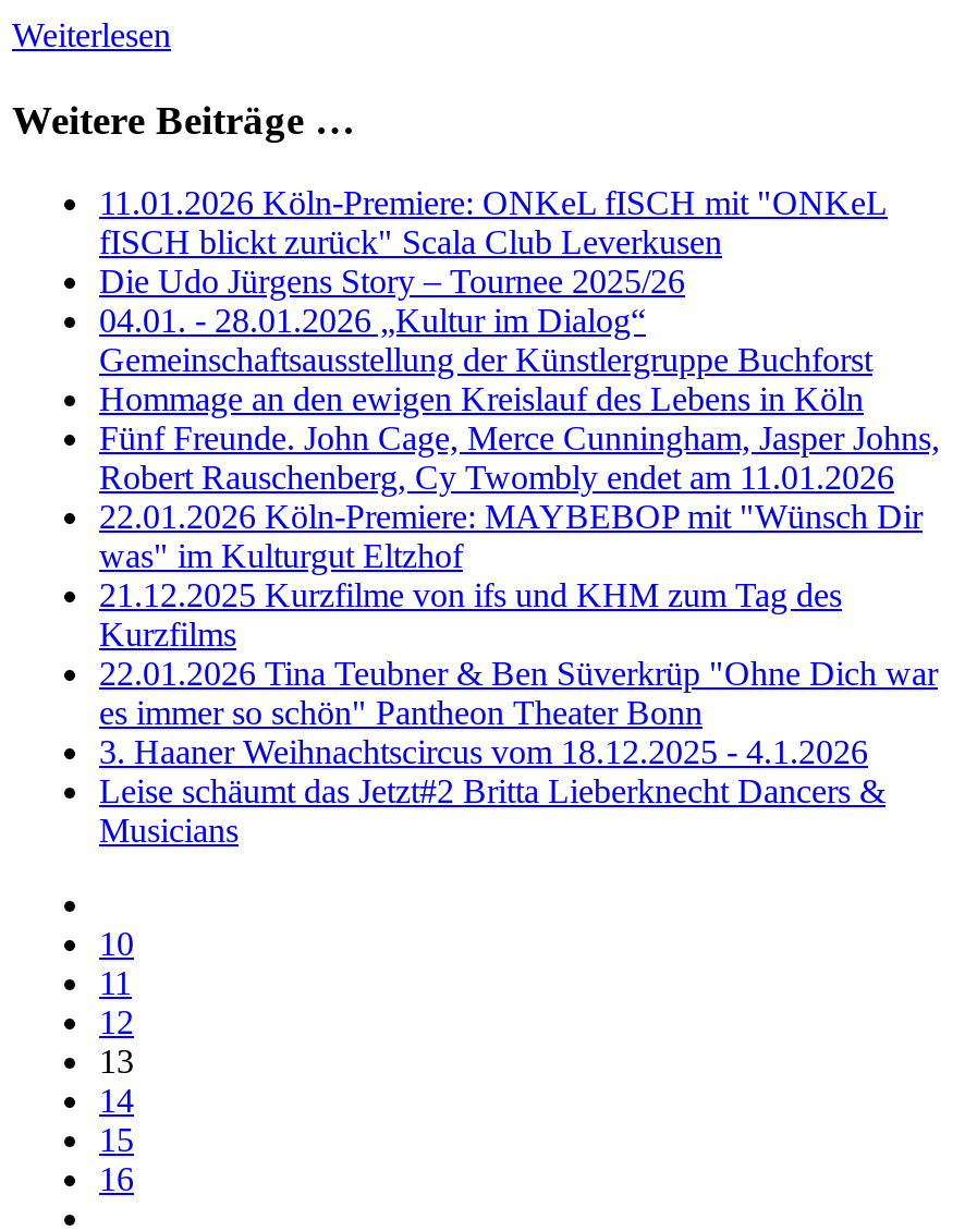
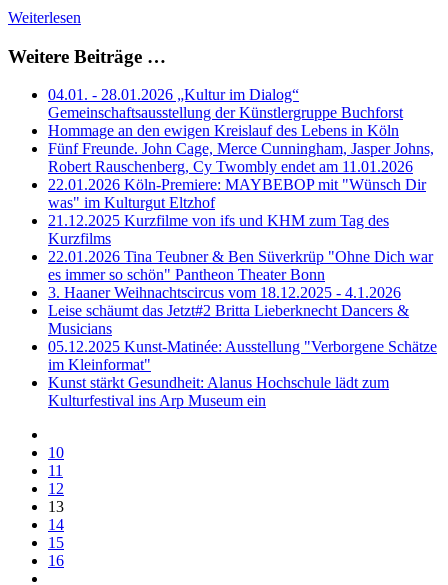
[99,185,888,300] 11.01.2026 Köln-Premiere: ONKeL fISCH mit "ONKeL | fISCH blickt zurück" Scala Club Leverkusen | Die Udo Jürgens Story – Tournee 2025/26 -> none
moved [99,302,940,849] -> [48,86,434,337]: 04.01. - 28.01.2026 „Kultur im Dialog“ | Gemeinschaftsausstellung der Künstlergruppe Buchforst | Hommage an den ewigen Kreislauf des Lebens in Köln | ... | Leise schäumt das Jetzt#2 Britta Lieberknecht Dancers & | Musicians
none -> [48,338,437,409] 05.12.2025 Kunst-Matinée: Ausstellung "Verborgene Schätze | im Kleinformat" | Kunst stärkt Gesundheit: Alanus Hochschule lädt zum | Kulturfestival ins Arp Museum ein

